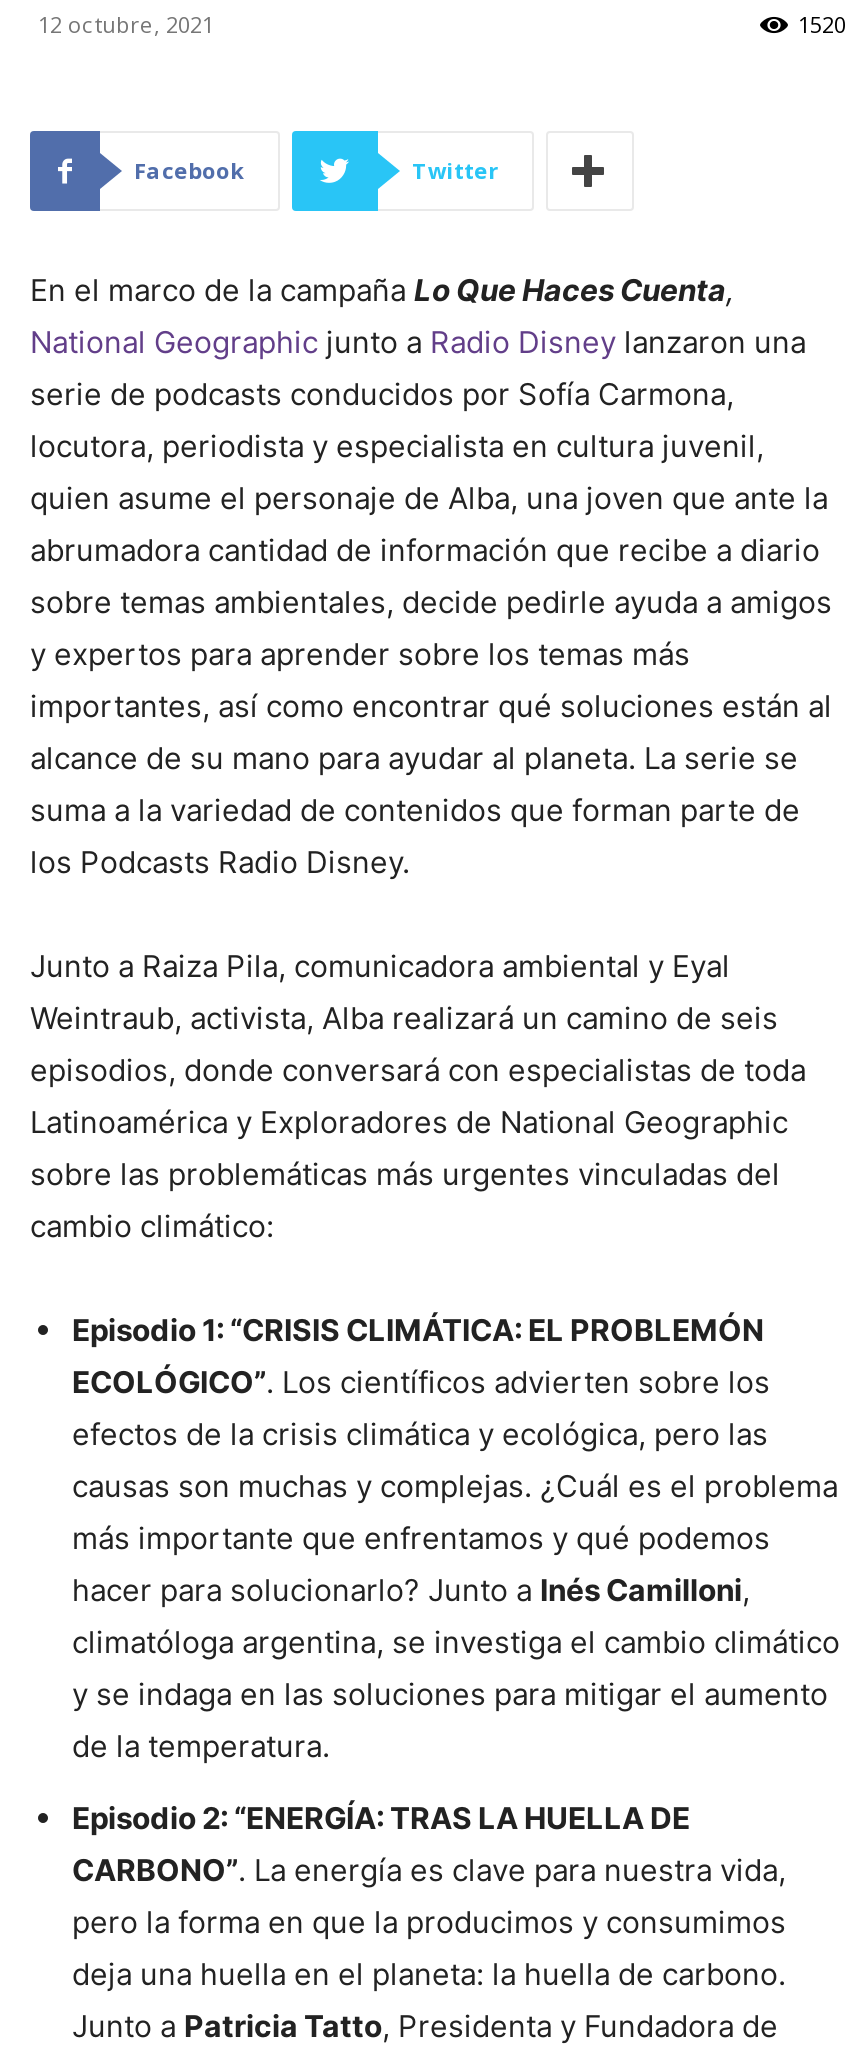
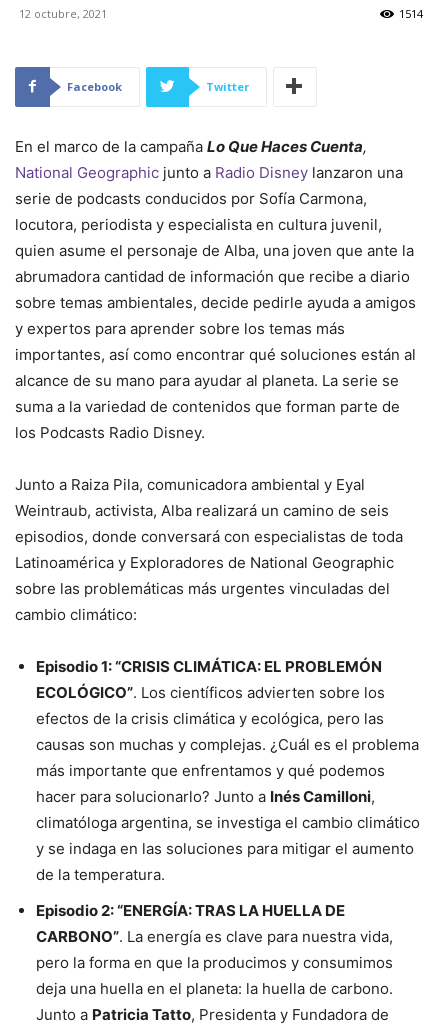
[798,10,846,40] 1520 -> [399,6,423,21] 1514

